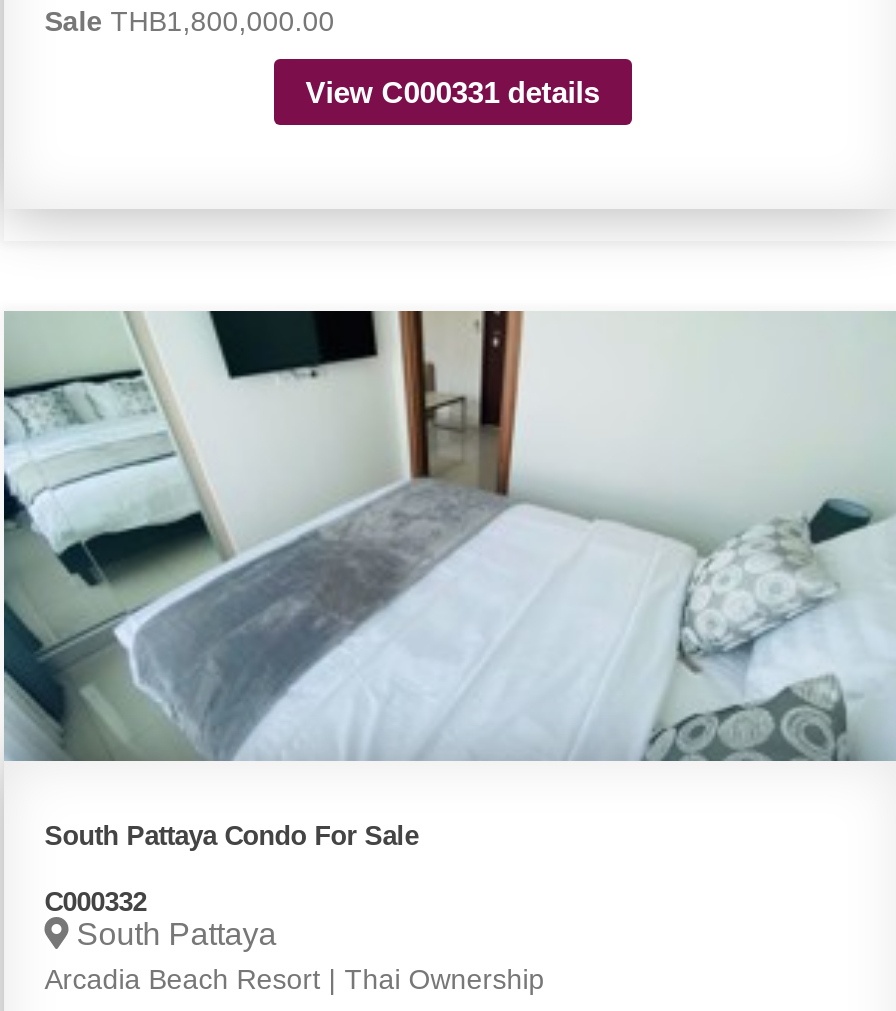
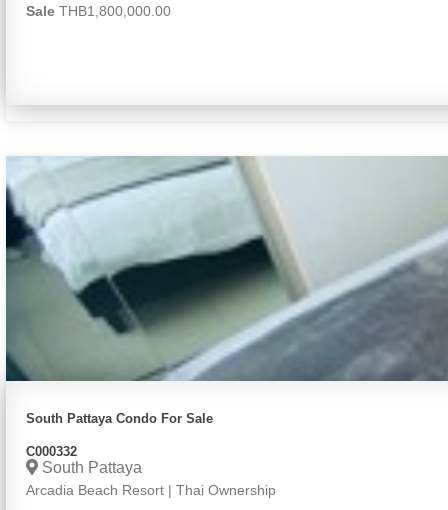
[305,76,599,110] View C000331 details -> none
[6,310,890,762] [image] -> [3,156,445,381] [image]

